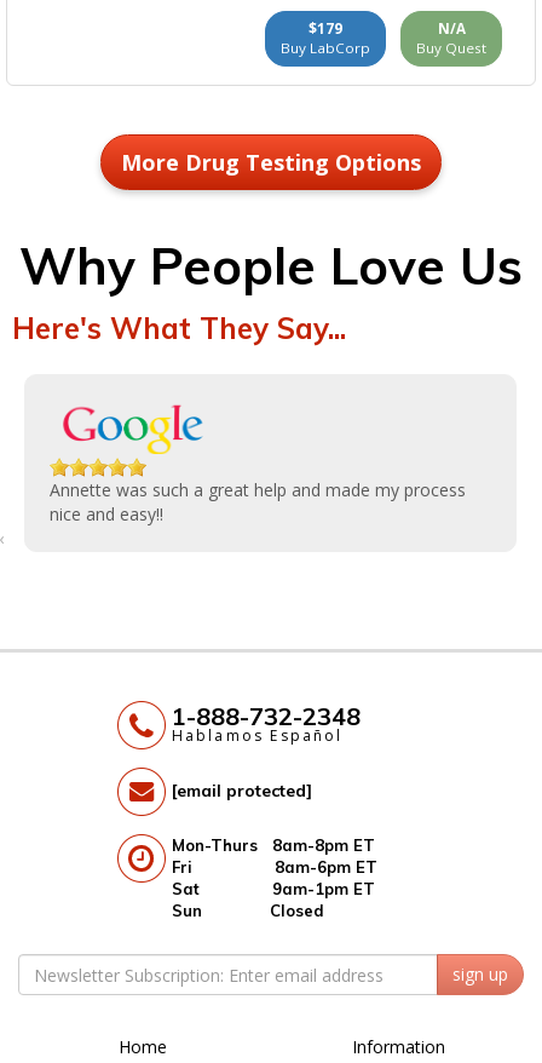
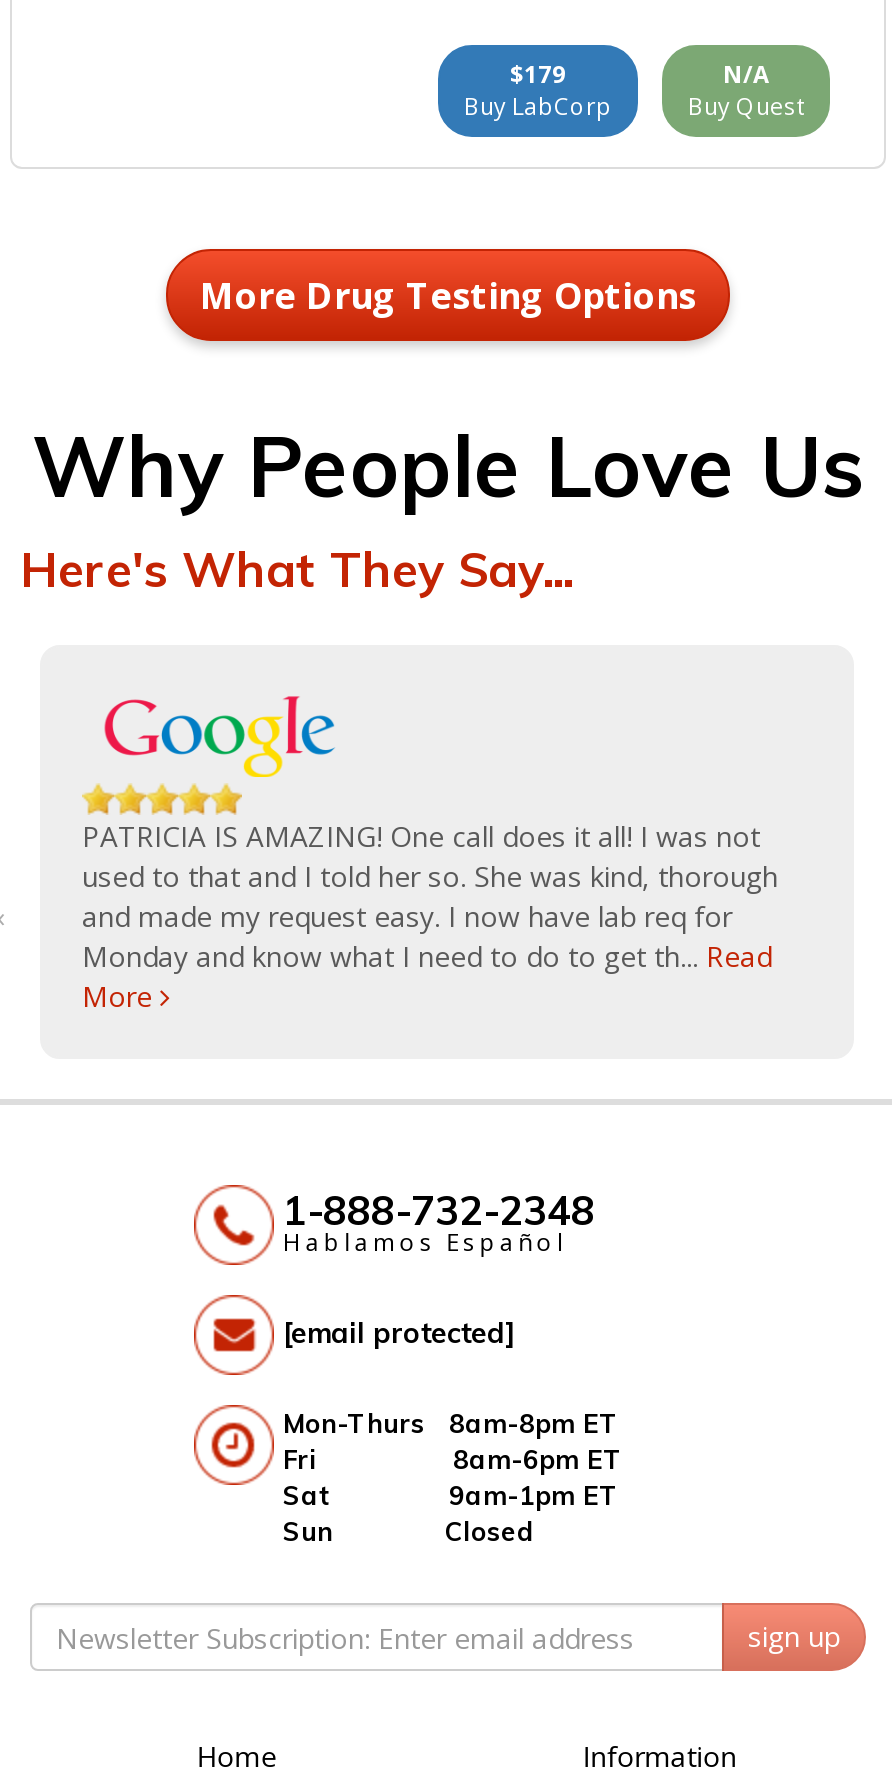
[50,478,466,525] Annette was such a great help and made my process | nice and easy!! -> [82,817,778,1015] PATRICIA IS AMAZING! One call does it all! I was not | used to that and I told her so. She was kind, thorough | and made my request easy. I now have lab req for | Monday and know what I need to do to get th... Read | More

